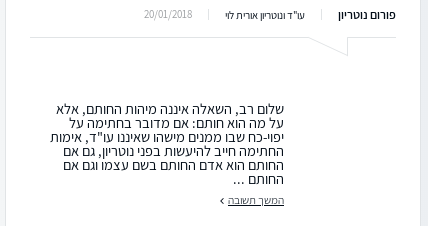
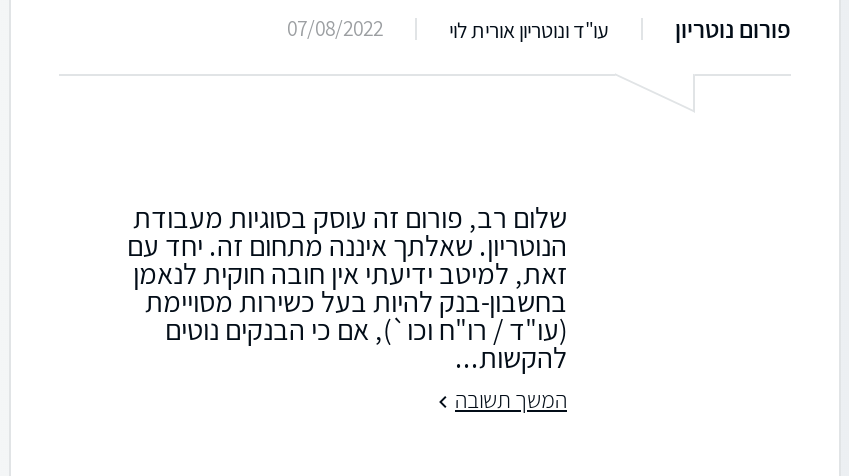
[144,7,192,21] 20/01/2018 -> [287,14,383,42] 07/08/2022
[50,99,284,188] שלום רב, השאלה איננה מיהות החותם, אלא | על מה הוא חותם: אם מדובר בחתימה על | יפוי-כח שבו ממנים מישהו שאיננו עו"ד, אימות | החתימה חייב להיעשות בפני נוטריון, גם אם | החותם הוא אדם החותם בשם עצמו וגם אם | החותם ... -> [127,198,567,376] שלום רב, פורום זה עוסק בסוגיות מעבודת | הנוטריון. שאלתך איננה מתחום זה. יחד עם | זאת, למיטב ידיעתי אין חובה חוקית לנאמן | בחשבון-בנק להיות בעל כשירות מסויימת | (עו"ד / רו"ח וכו`), אם כי הבנקים נוטים | להקשות...

